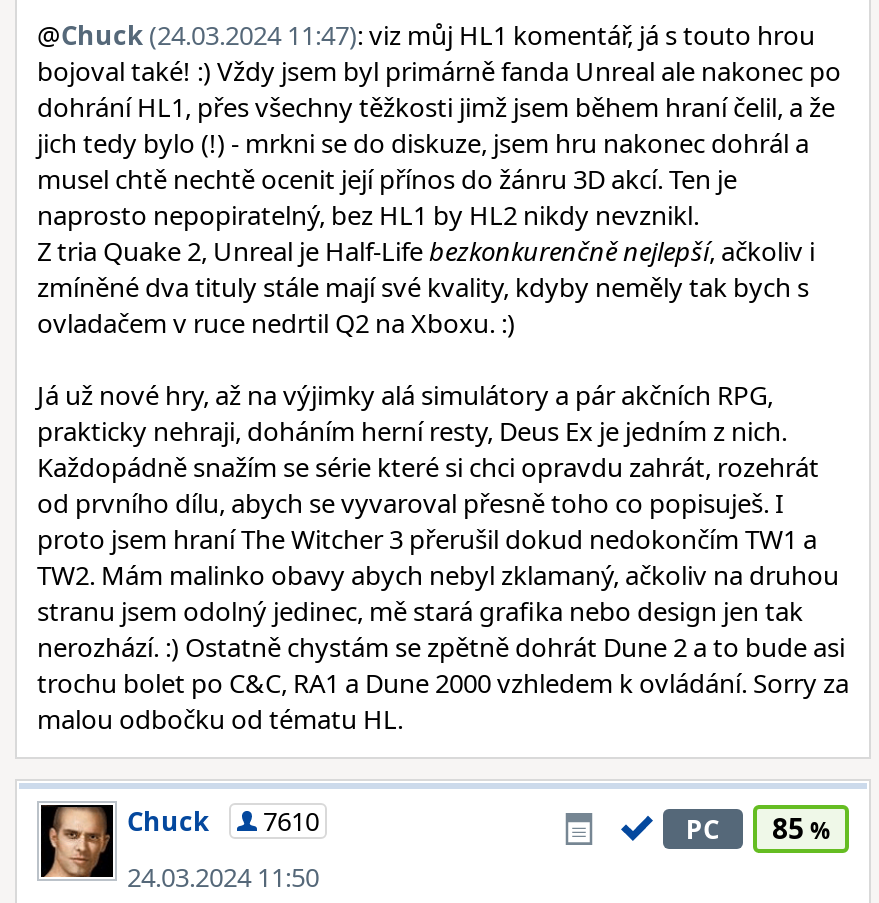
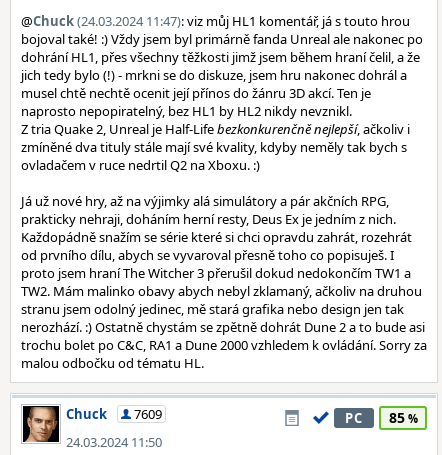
[127,803,319,839] Chuck 7610 -> [66,405,162,423] Chuck 7609

